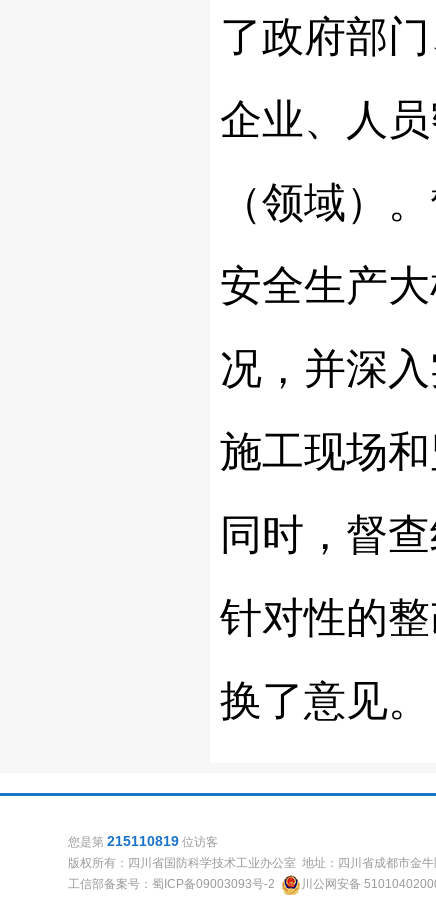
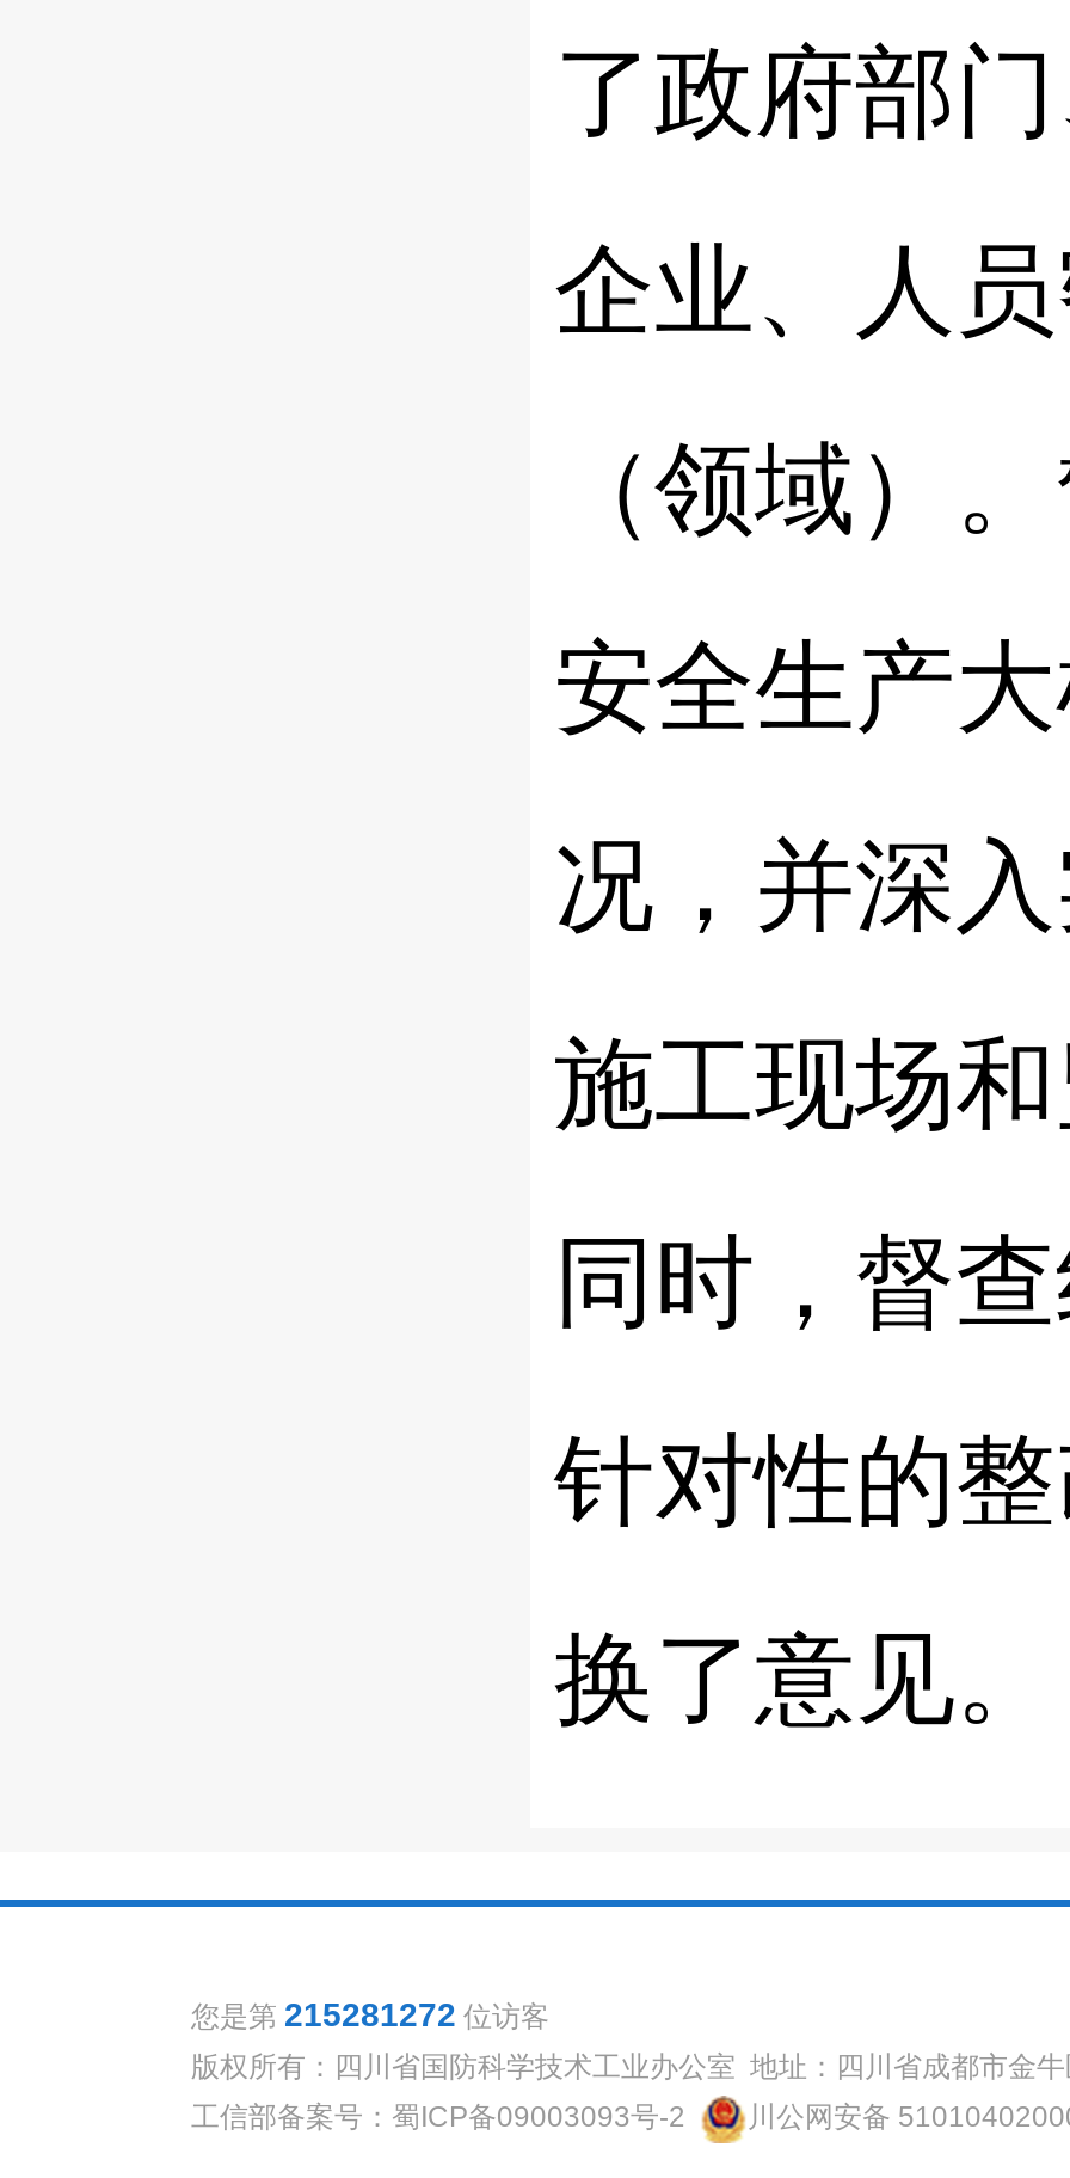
[68,833,218,849] 您是第215110819位访客 -> [191,1995,549,2033] 您是第215281272位访客

